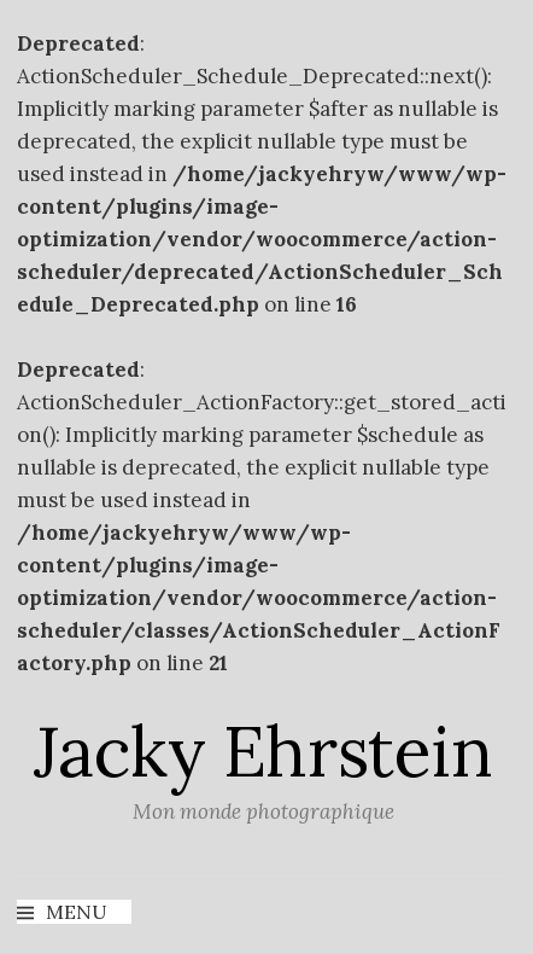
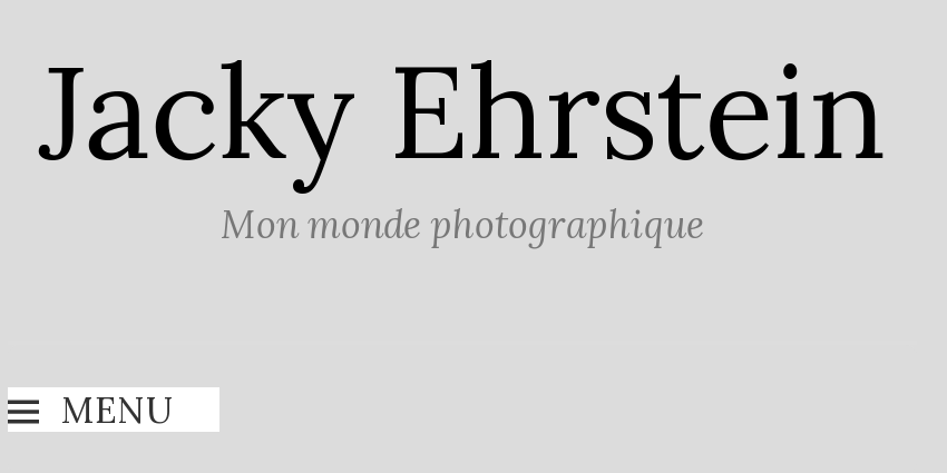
[17,30,506,676] Deprecated: | ActionScheduler_Schedule_Deprecated::next(): | Implicitly marking parameter $after as nullable is | deprecated, the explicit nullable type must be | used instead in /home/jackyehryw/www/wp- | content/plugins/image- | optimization/vendor/woocommerce/action- | scheduler/deprecated/ActionScheduler_Sch | edule_Deprecated.php on line 16 | Deprecated: | ActionScheduler_ActionFactory::get_stored_acti | on(): Implicitly marking parameter $schedule as | nullable is deprecated, the explicit nullable type | must be used instead in | /home/jackyehryw/www/wp- | content/plugins/image- | optimization/vendor/woocommerce/action- | scheduler/classes/ActionScheduler_ActionF | actory.php on line 21 -> none

